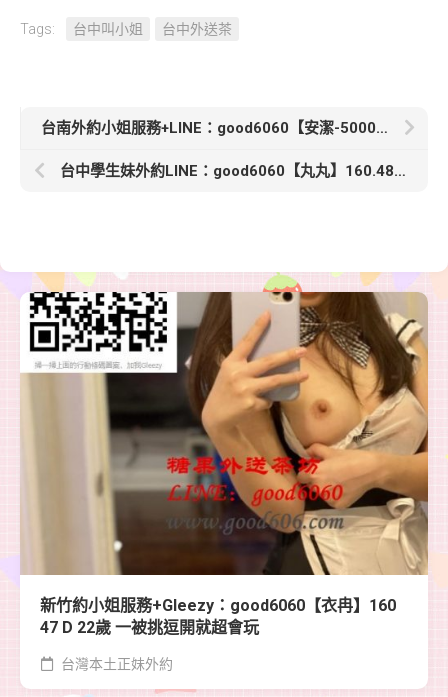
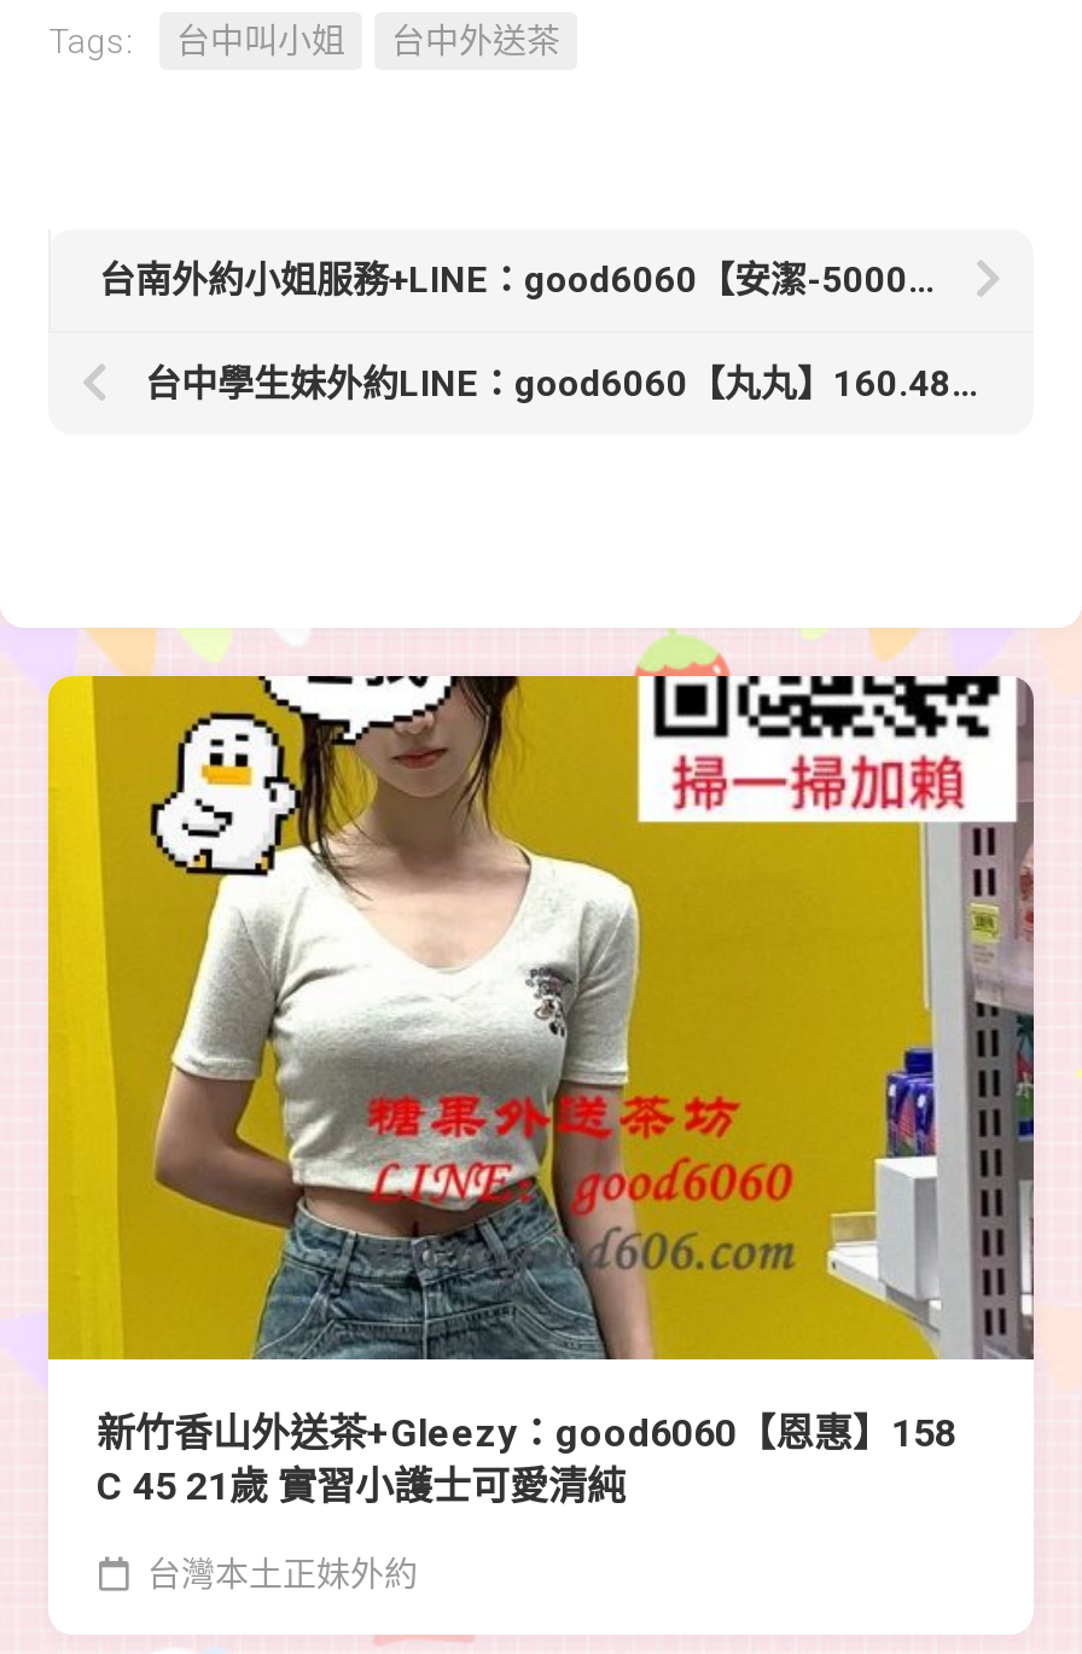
[20,291,429,615] [image] | 新竹約小姐服務+Gleezy：good6060【衣冉】160 -> [46,674,1036,1457] [image] | 新竹香山外送茶+Gleezy：good6060【恩惠】158
[40,618,259,637] 47 D 22歲 一被挑逗開就超會玩 -> [97,1464,626,1510] C 45 21歲 實習小護士可愛清純

